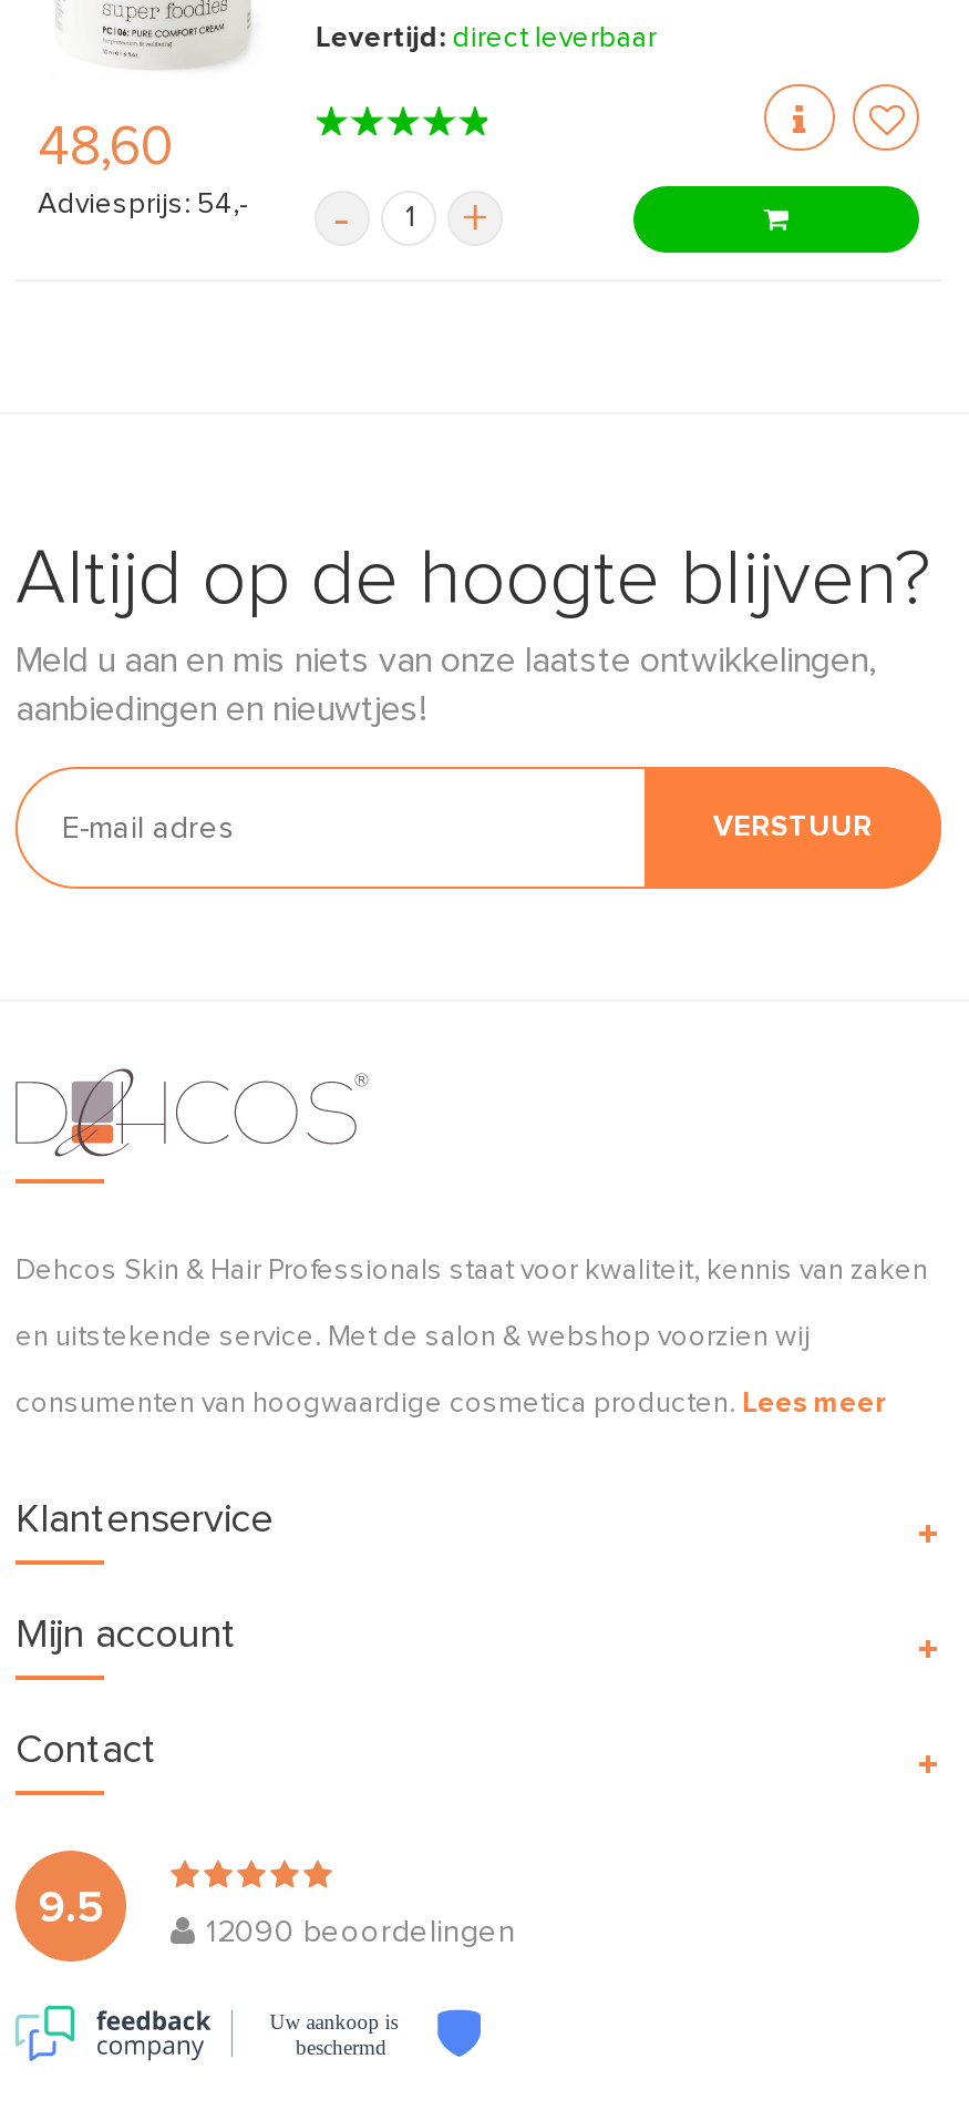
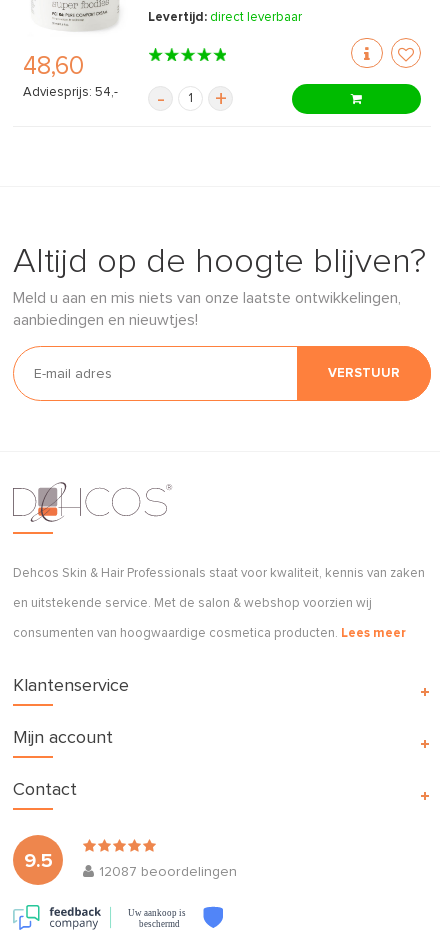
[206,1917,516,1948] 12090 beoordelingen -> [99,865,237,879] 12087 beoordelingen

